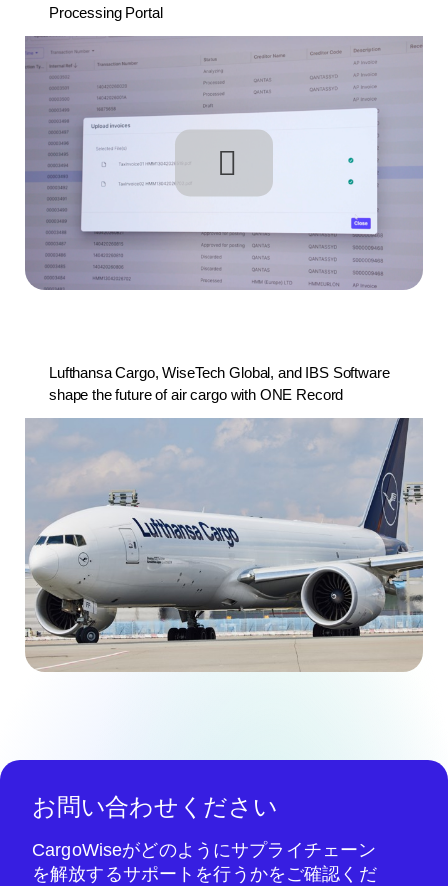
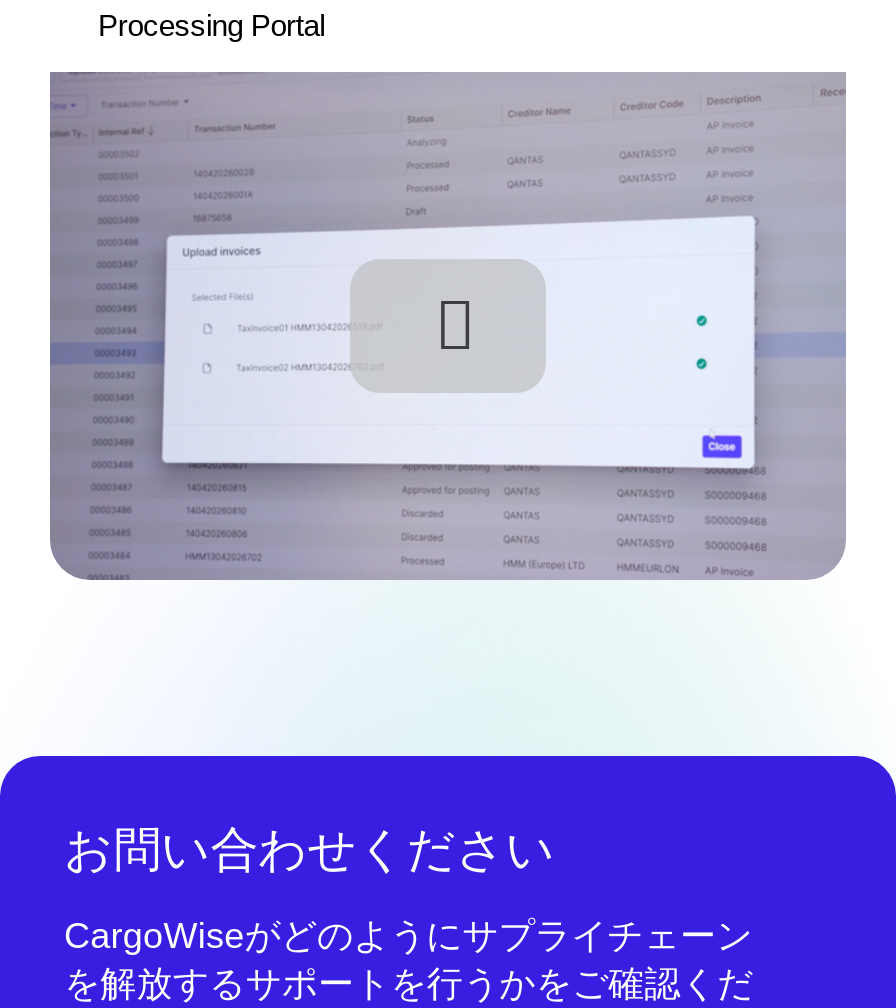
[49,364,389,403] Lufthansa Cargo, WiseTech Global, and IBS Software | shape the future of air cargo with ONE Record -> none
[25,418,423,672] [image] -> none

